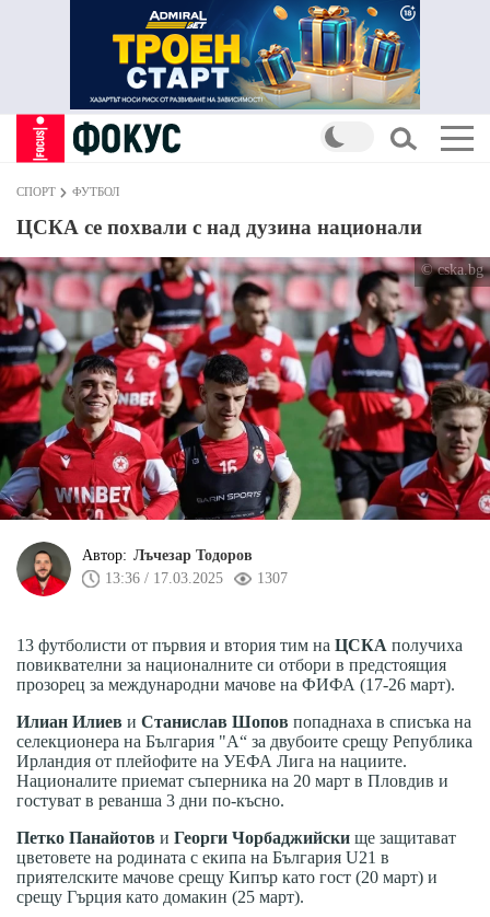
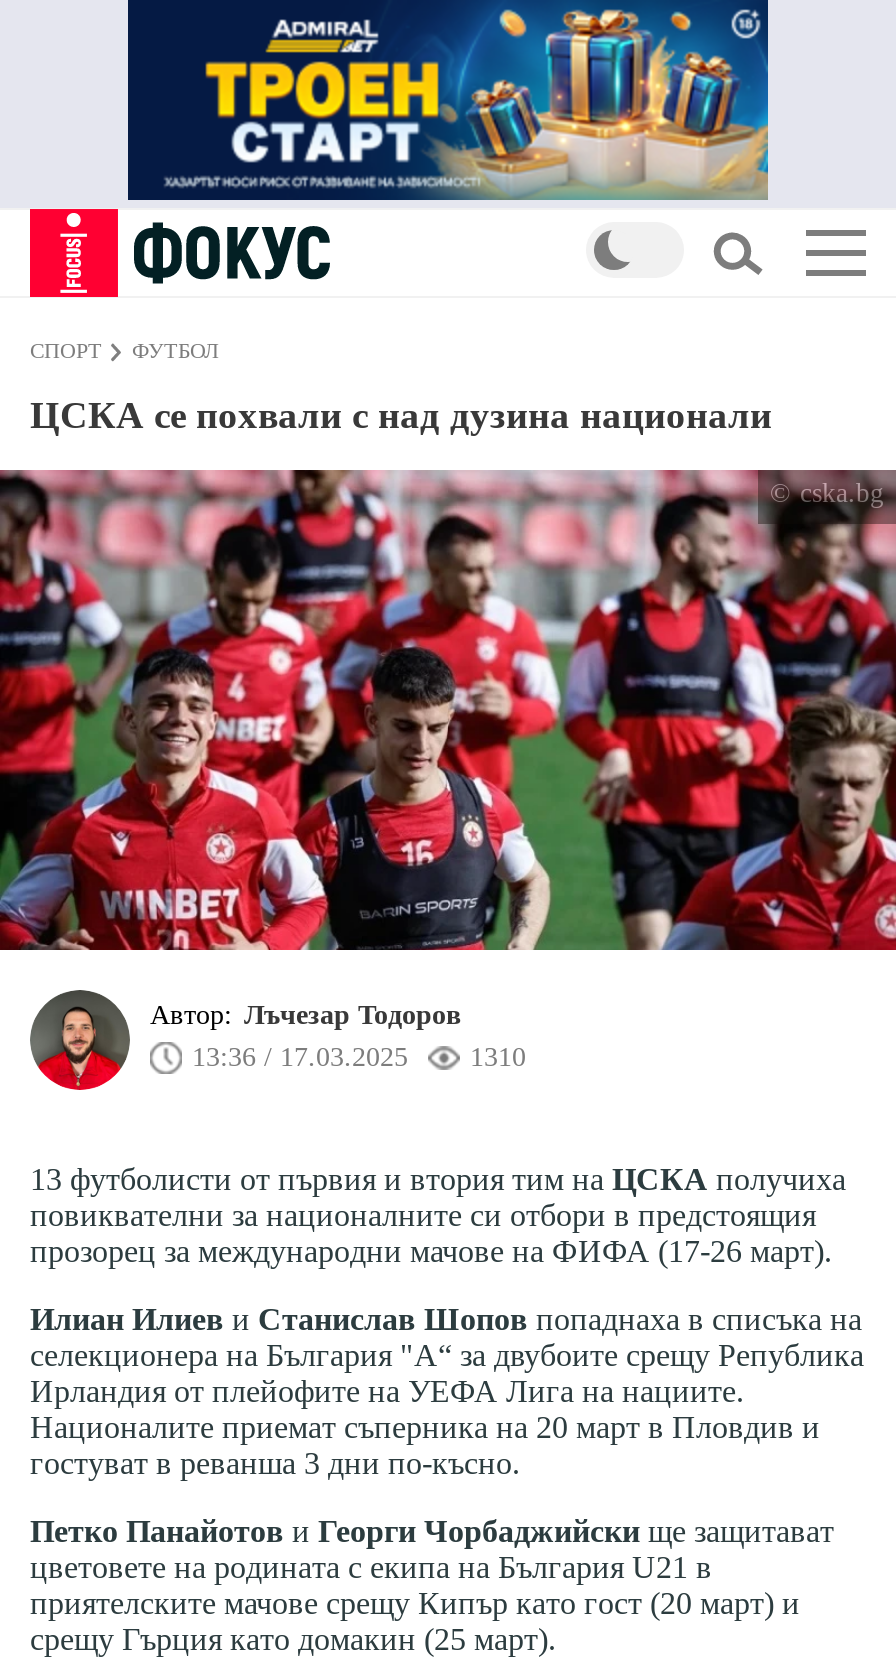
[257,570,288,587] 1307 -> [470,1042,526,1072] 1310

